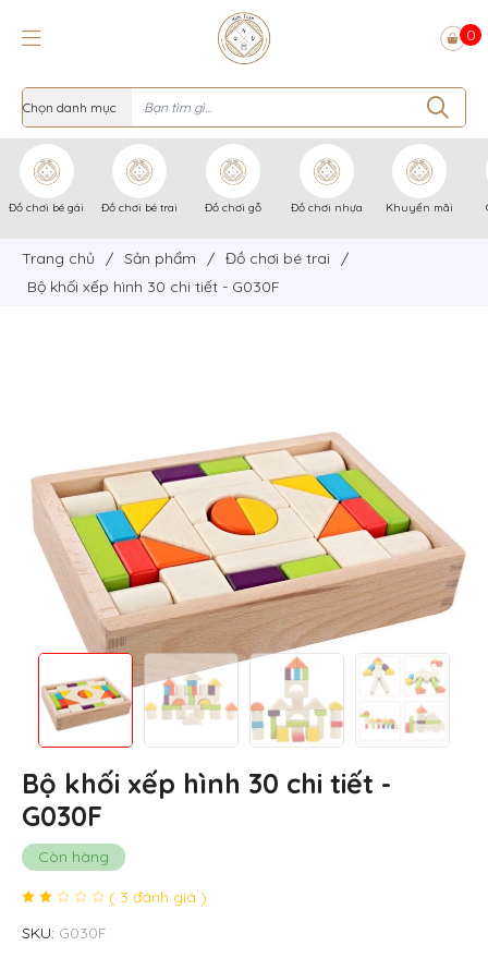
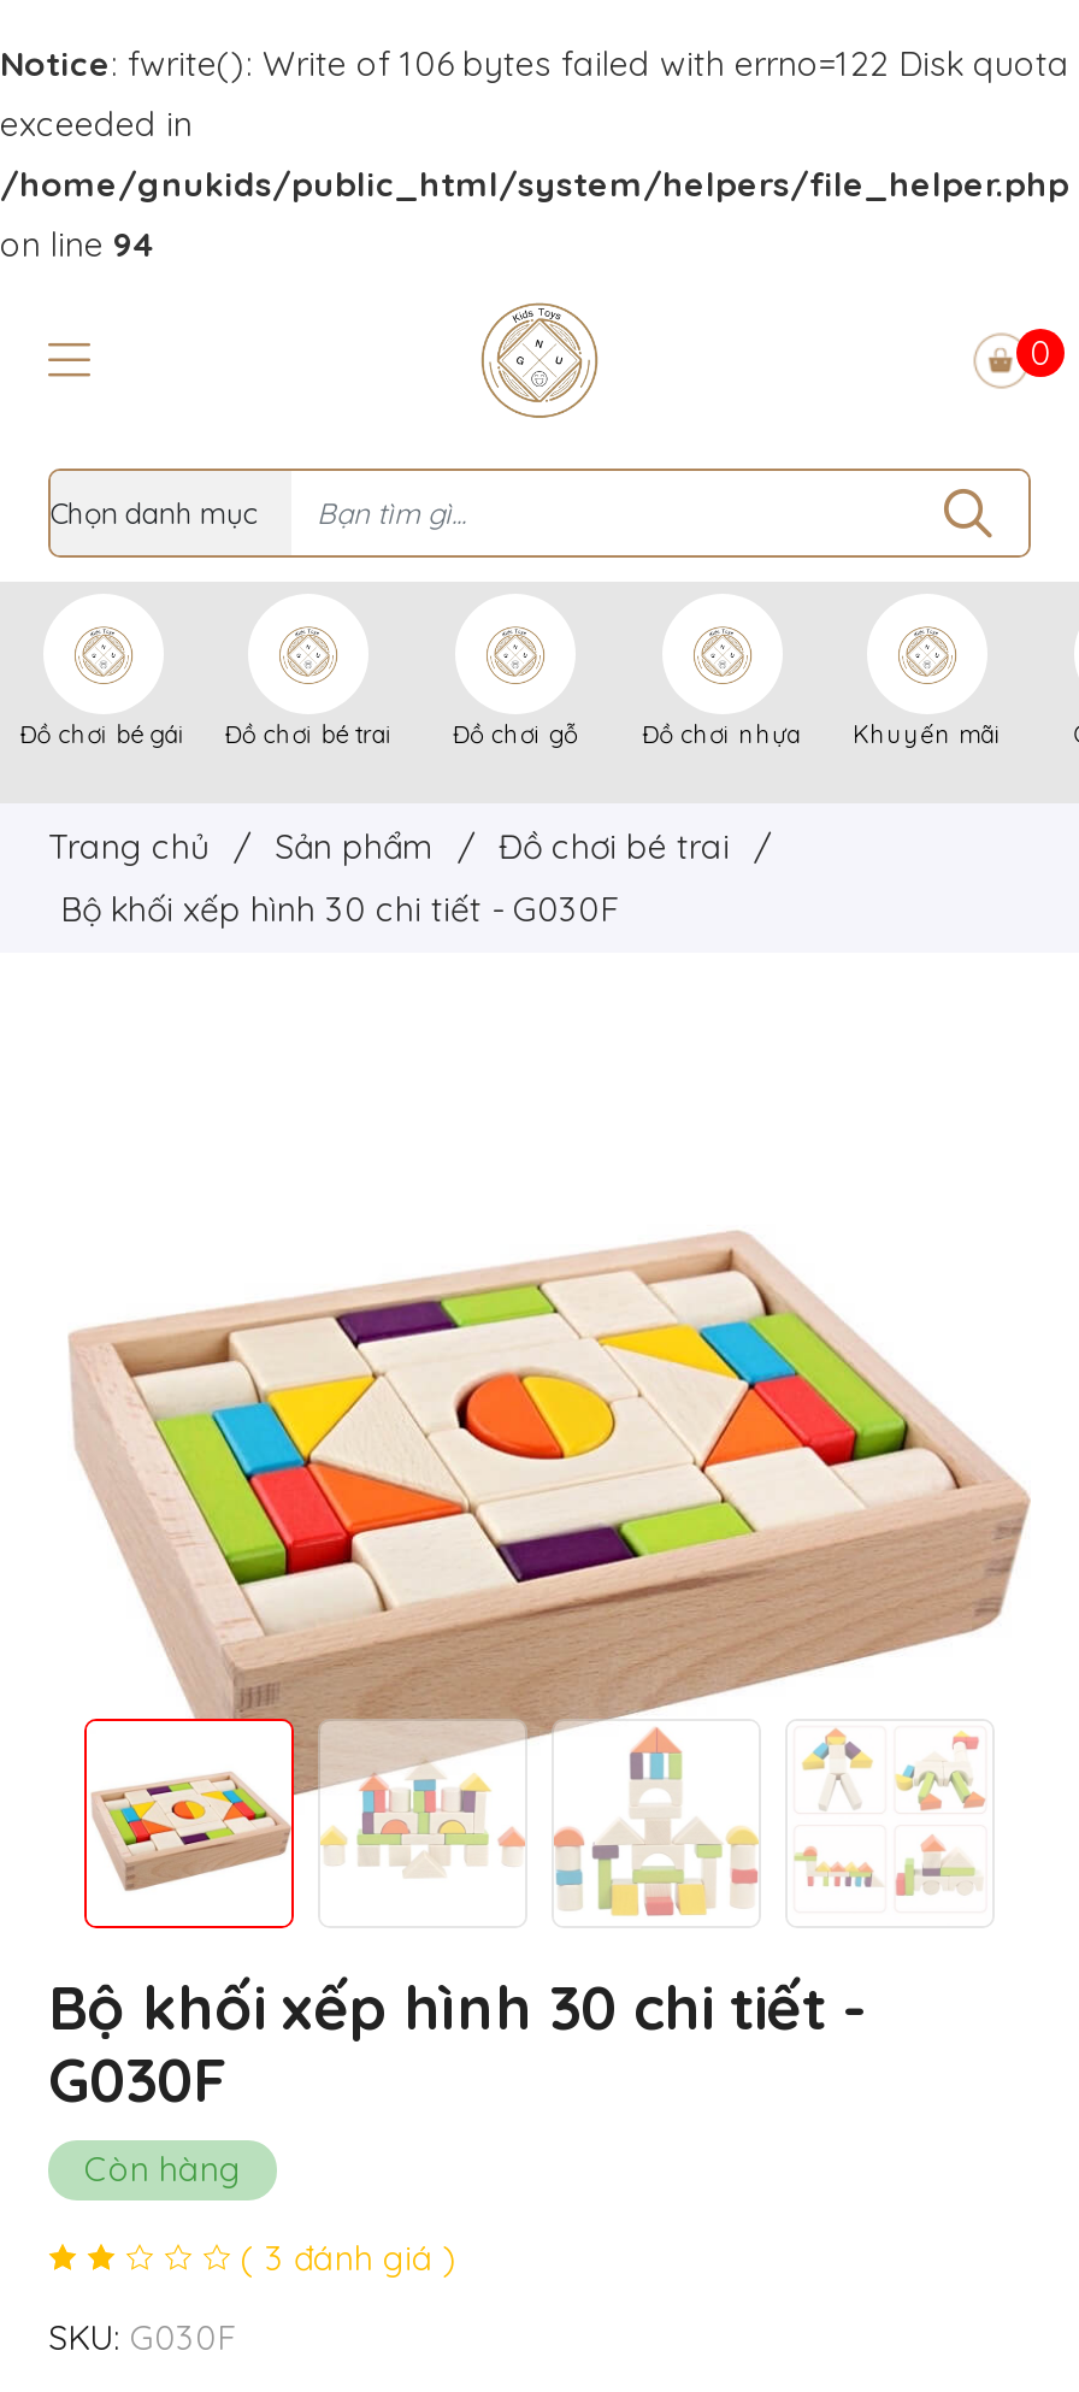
none -> [0,42,1069,266] Notice: fwrite(): Write of 106 bytes failed with errno=122 Disk quota | exceeded in | /home/gnukids/public_html/system/helpers/file_helper.php | on line 94

